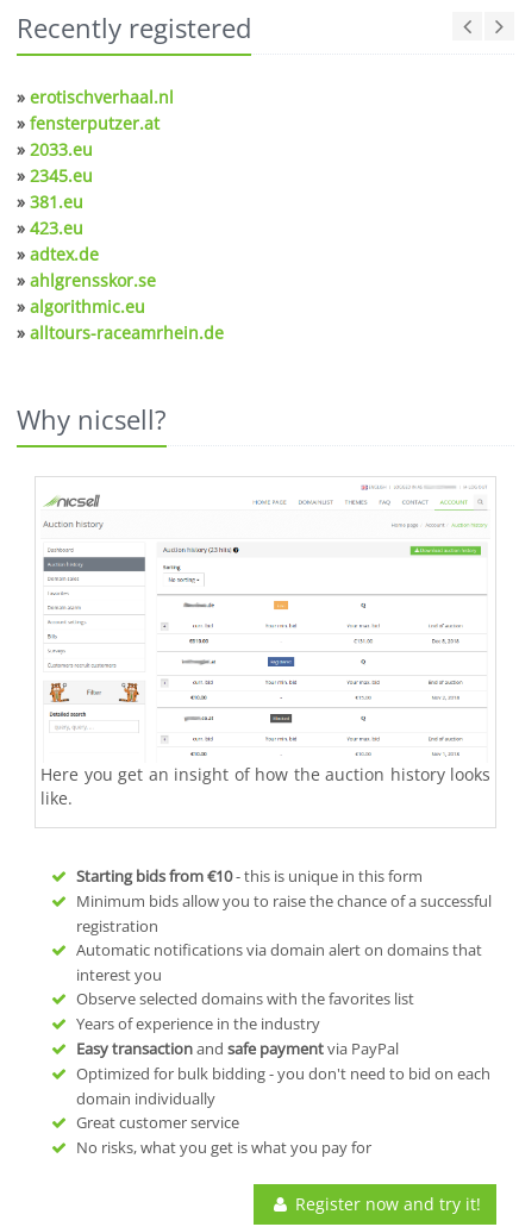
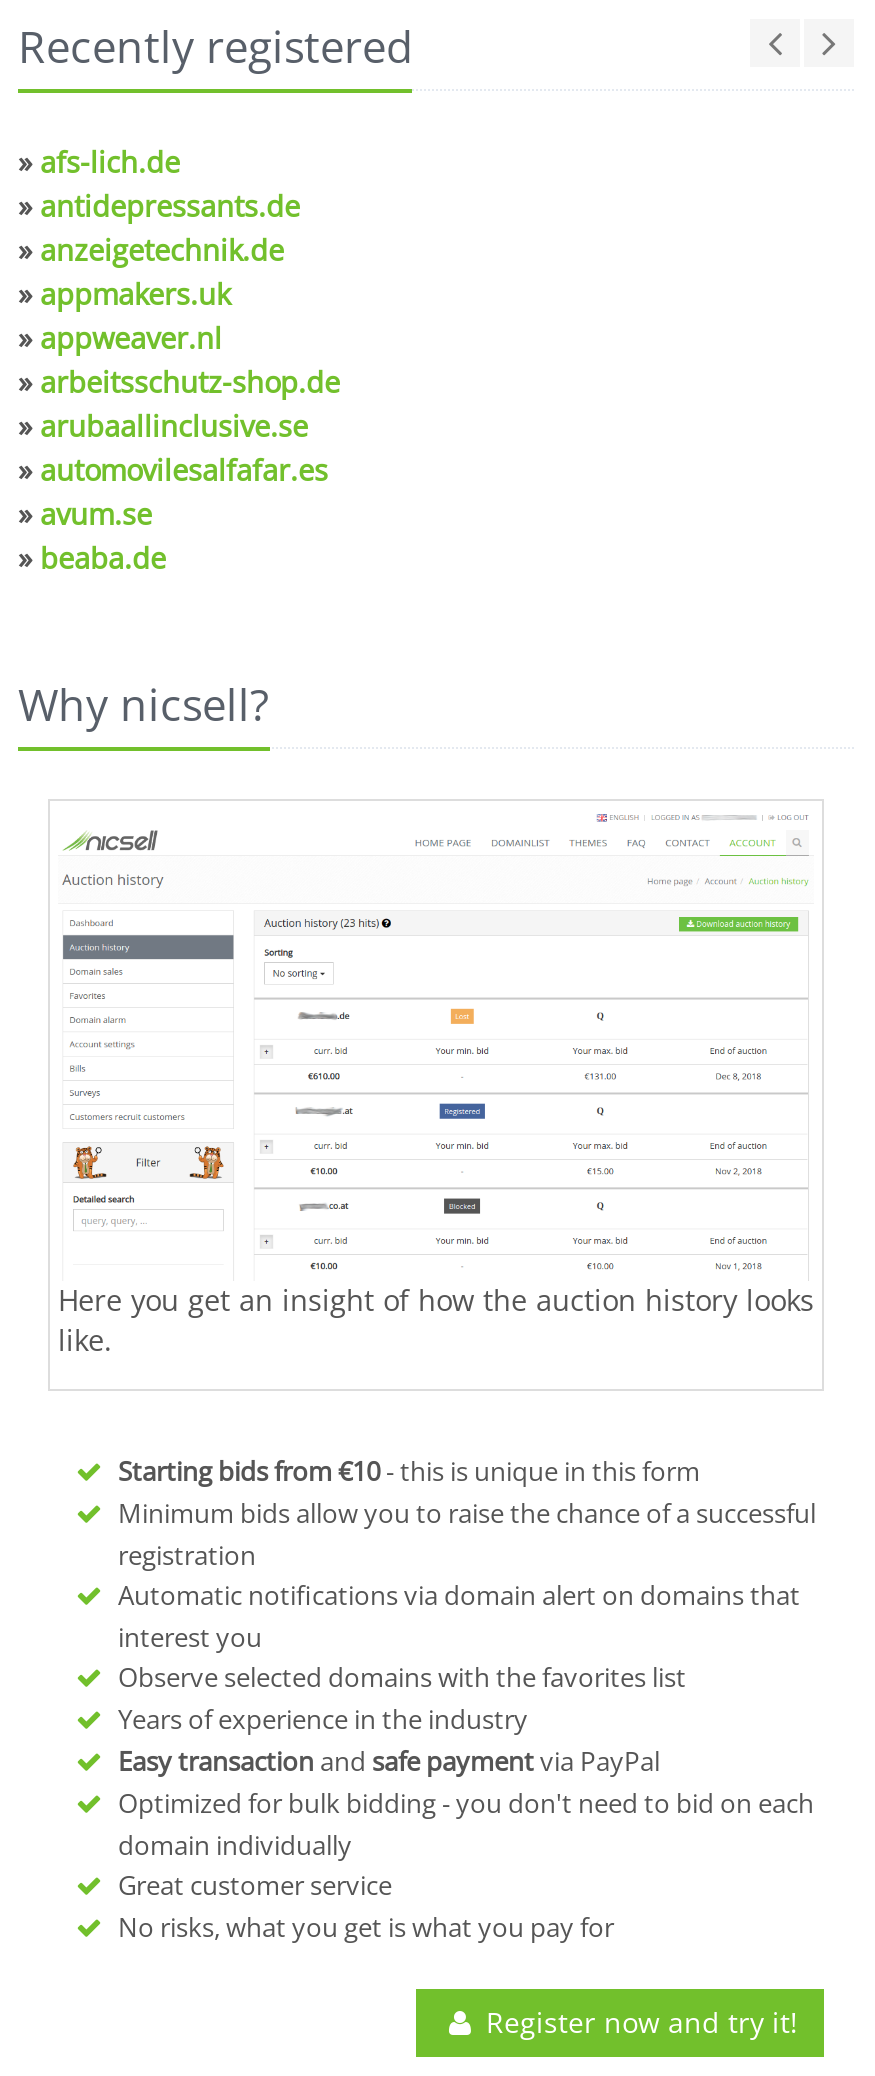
[17,86,224,344] » erotischverhaal.nl | » fensterputzer.at | » 2033.eu | » 2345.eu | » 381.eu | » 423.eu | » adtex.de | » ahlgrensskor.se | » algorithmic.eu | » alltours-raceamrhein.de -> [18,143,340,577] » afs-lich.de | » antidepressants.de | » anzeigetechnik.de | » appmakers.uk | » appweaver.nl | » arbeitsschutz-shop.de | » arubaallinclusive.se | » automovilesalfafar.es | » avum.se | » beaba.de

